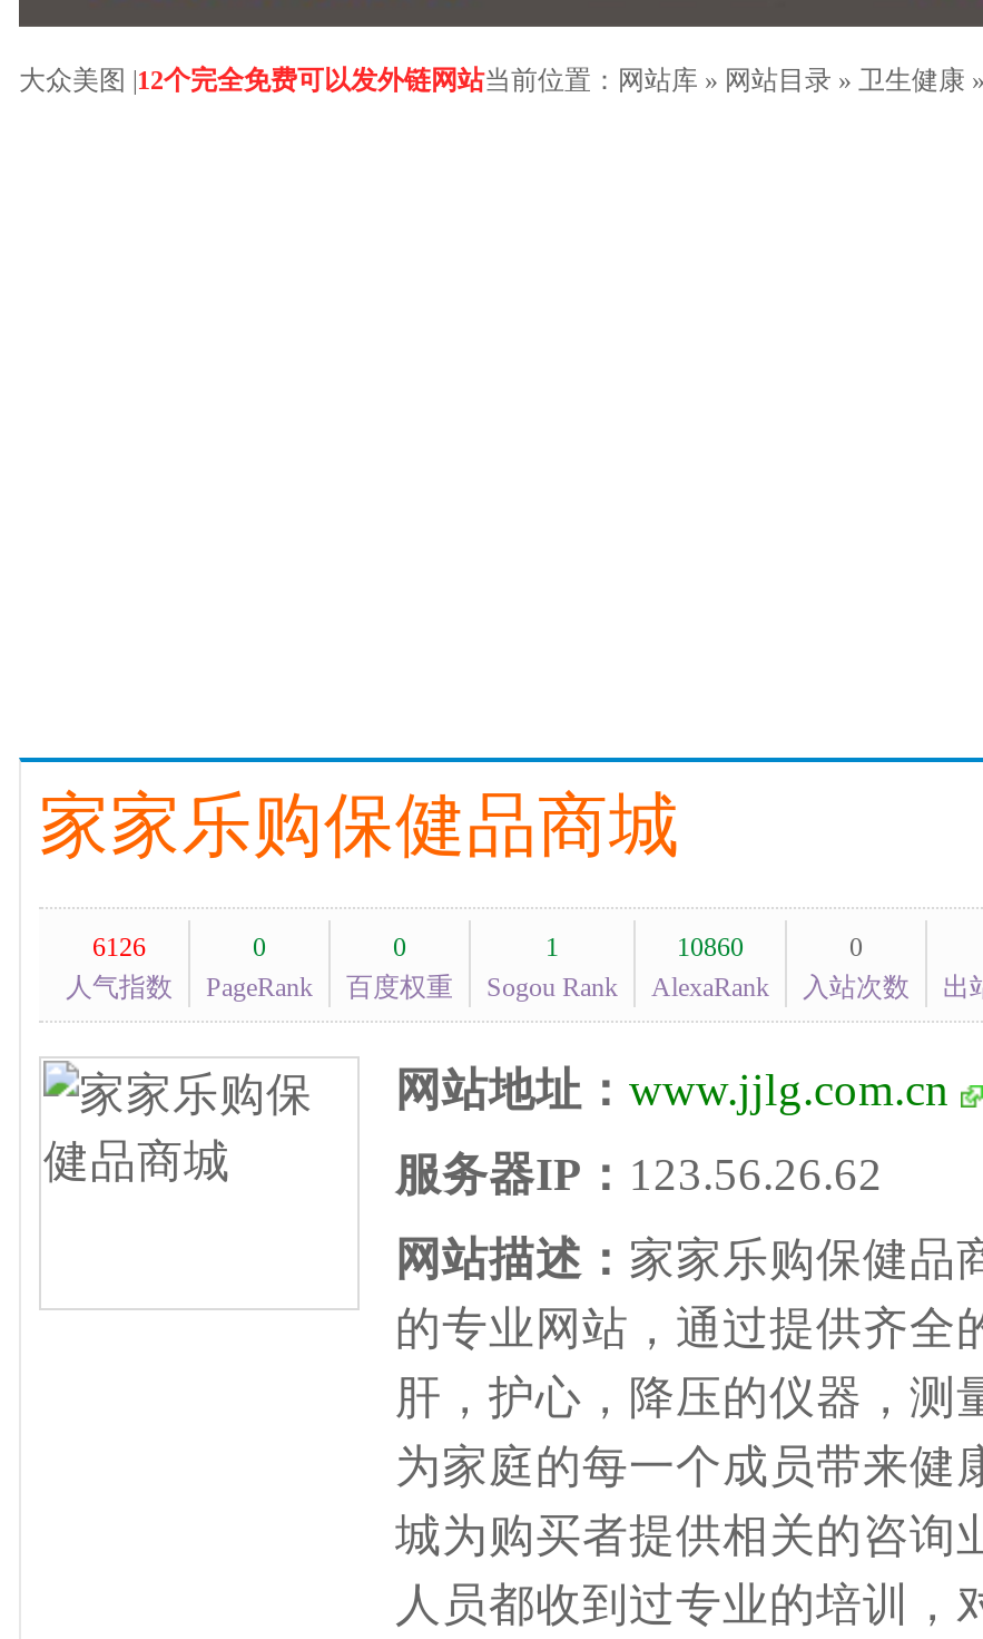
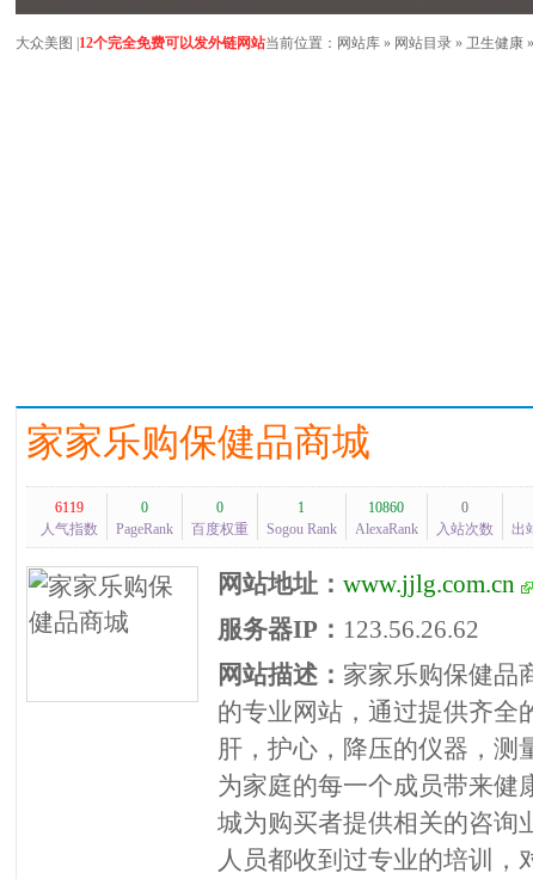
[92,931,146,963] 6126 -> [55,499,84,516] 6119

